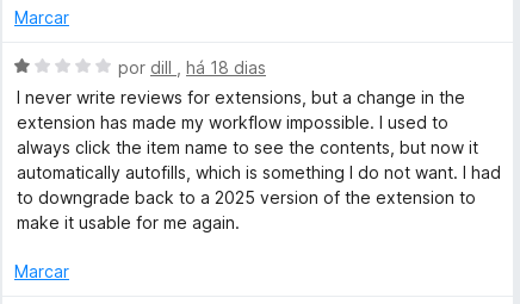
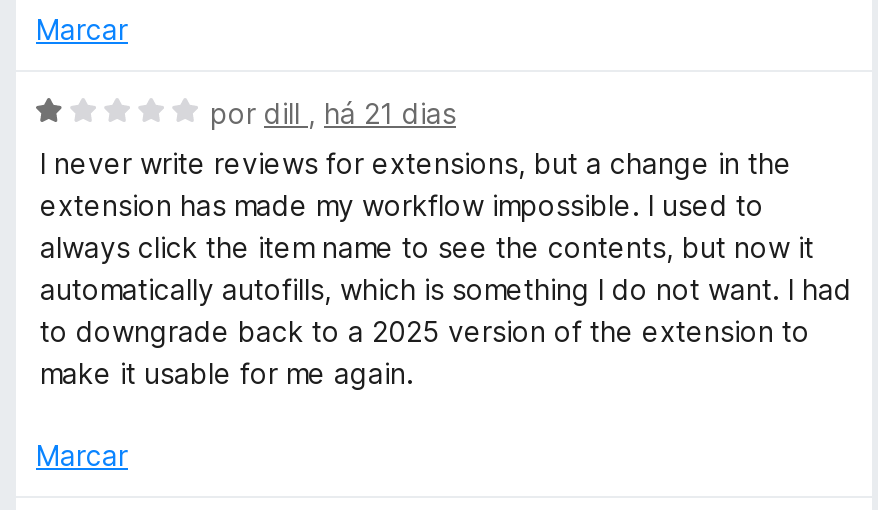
[118,57,266,77] por dill, há 18 dias -> [210,96,456,130] por dill, há 21 dias

